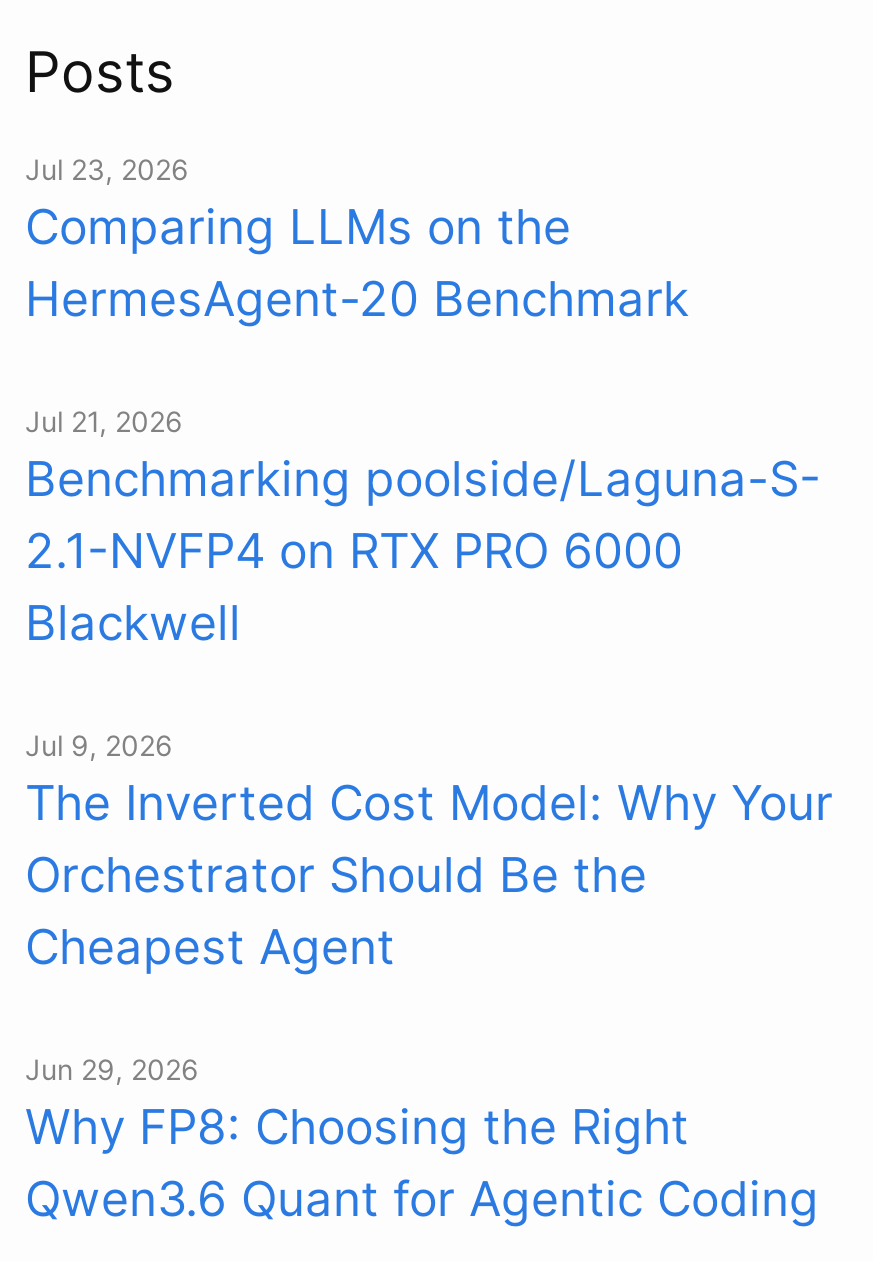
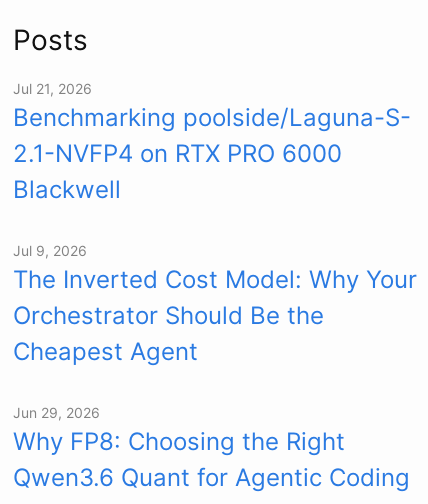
[25,152,689,328] Jul 23, 2026 | Comparing LLMs on the | HermesAgent-20 Benchmark -> none

